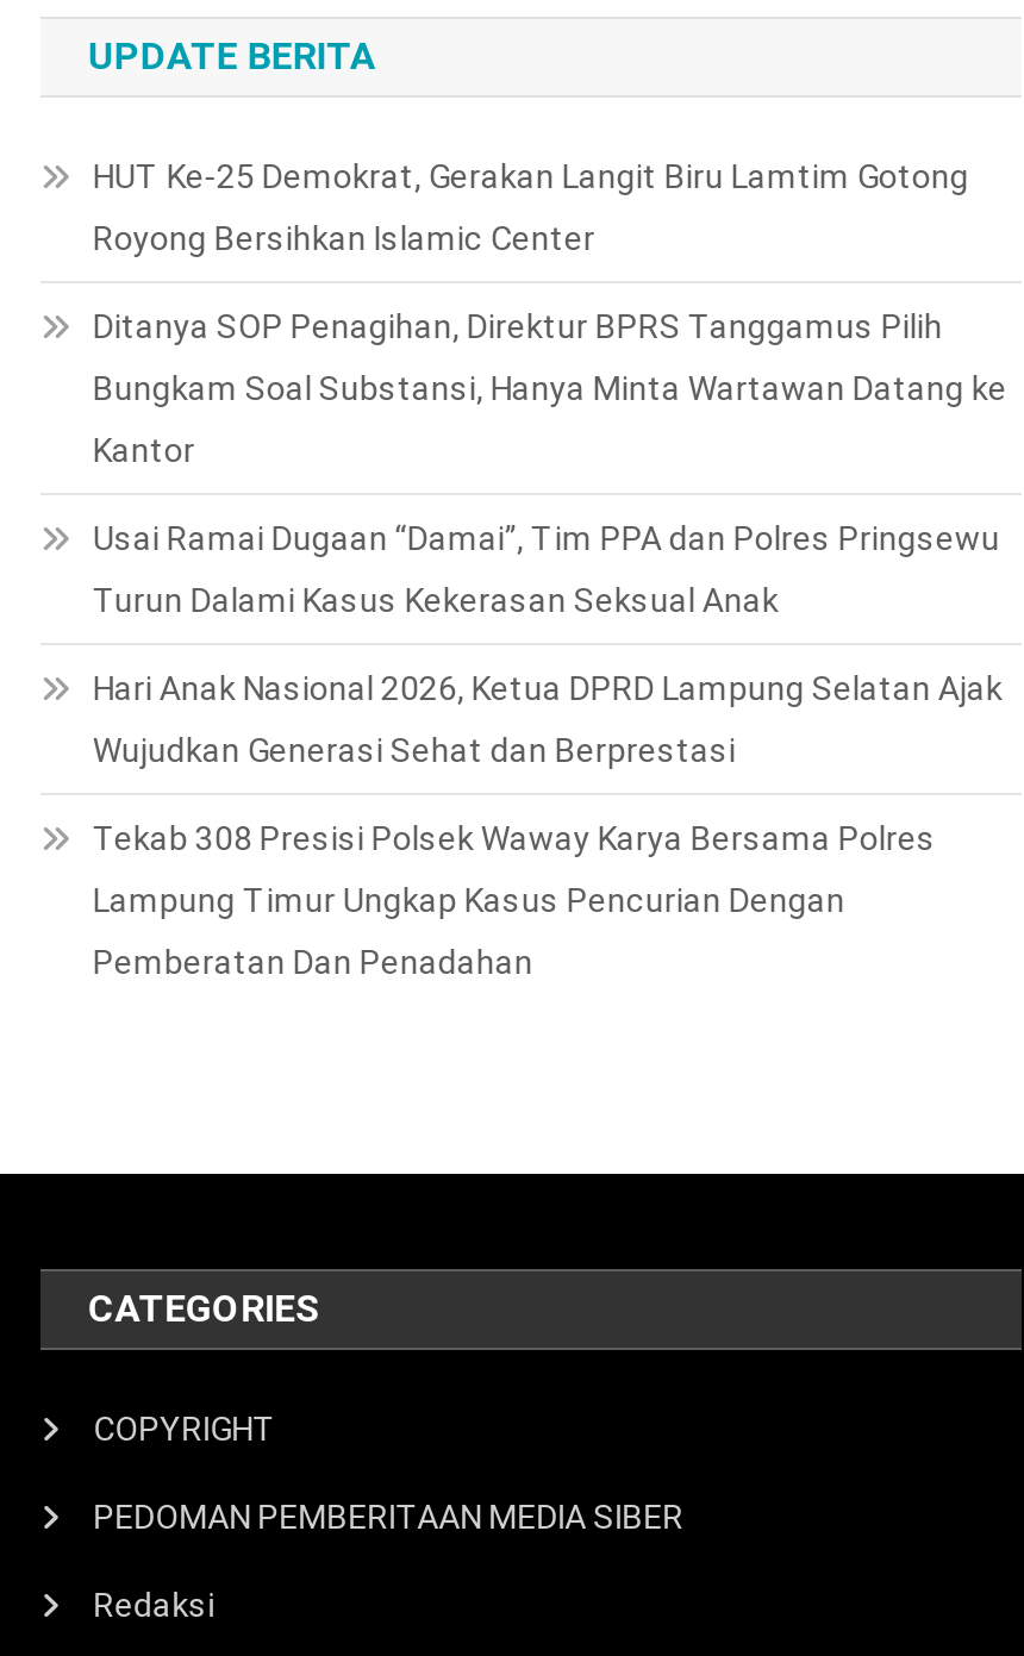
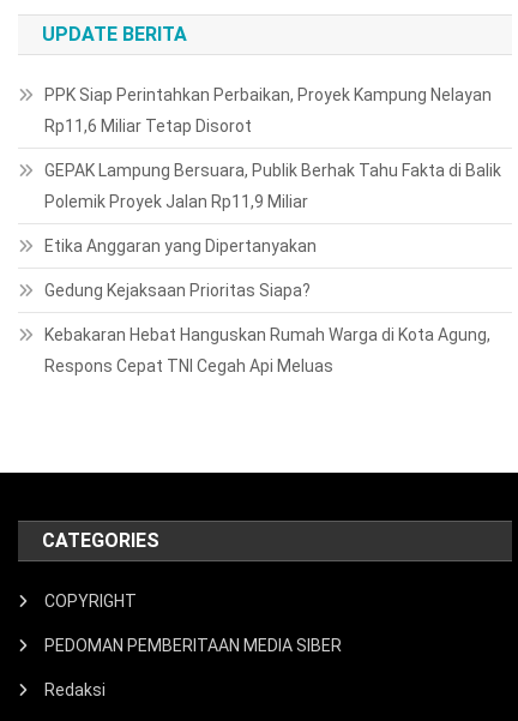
[93,158,1007,982] HUT Ke-25 Demokrat, Gerakan Langit Biru Lamtim Gotong | Royong Bersihkan Islamic Center | Ditanya SOP Penagihan, Direktur BPRS Tanggamus Pilih | Bungkam Soal Substansi, Hanya Minta Wartawan Datang ke | Kantor | Usai Ramai Dugaan “Damai”, Tim PPA dan Polres Pringsewu | Turun Dalami Kasus Kekerasan Seksual Anak | Hari Anak Nasional 2026, Ketua DPRD Lampung Selatan Ajak | Wujudkan Generasi Sehat dan Berprestasi | Tekab 308 Presisi Polsek Waway Karya Bersama Polres | Lampung Timur Ungkap Kasus Pencurian Dengan | Pemberatan Dan Penadahan -> [44,86,501,376] PPK Siap Perintahkan Perbaikan, Proyek Kampung Nelayan | Rp11,6 Miliar Tetap Disorot | GEPAK Lampung Bersuara, Publik Berhak Tahu Fakta di Balik | Polemik Proyek Jalan Rp11,9 Miliar | Etika Anggaran yang Dipertanyakan | Gedung Kejaksaan Prioritas Siapa? | Kebakaran Hebat Hanguskan Rumah Warga di Kota Agung, | Respons Cepat TNI Cegah Api Meluas

